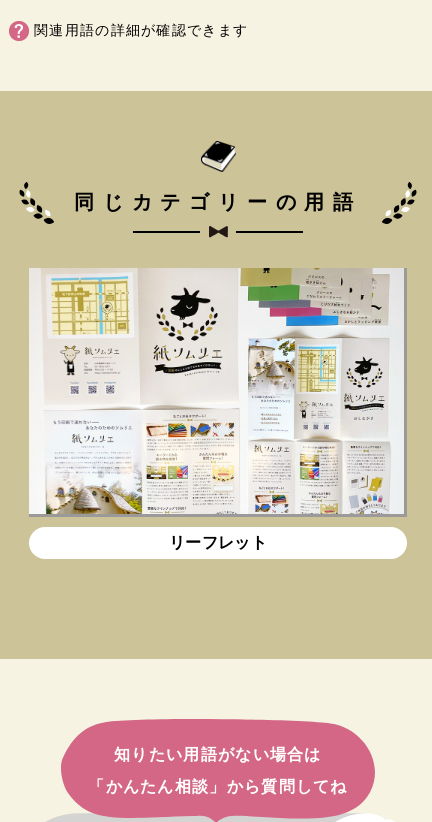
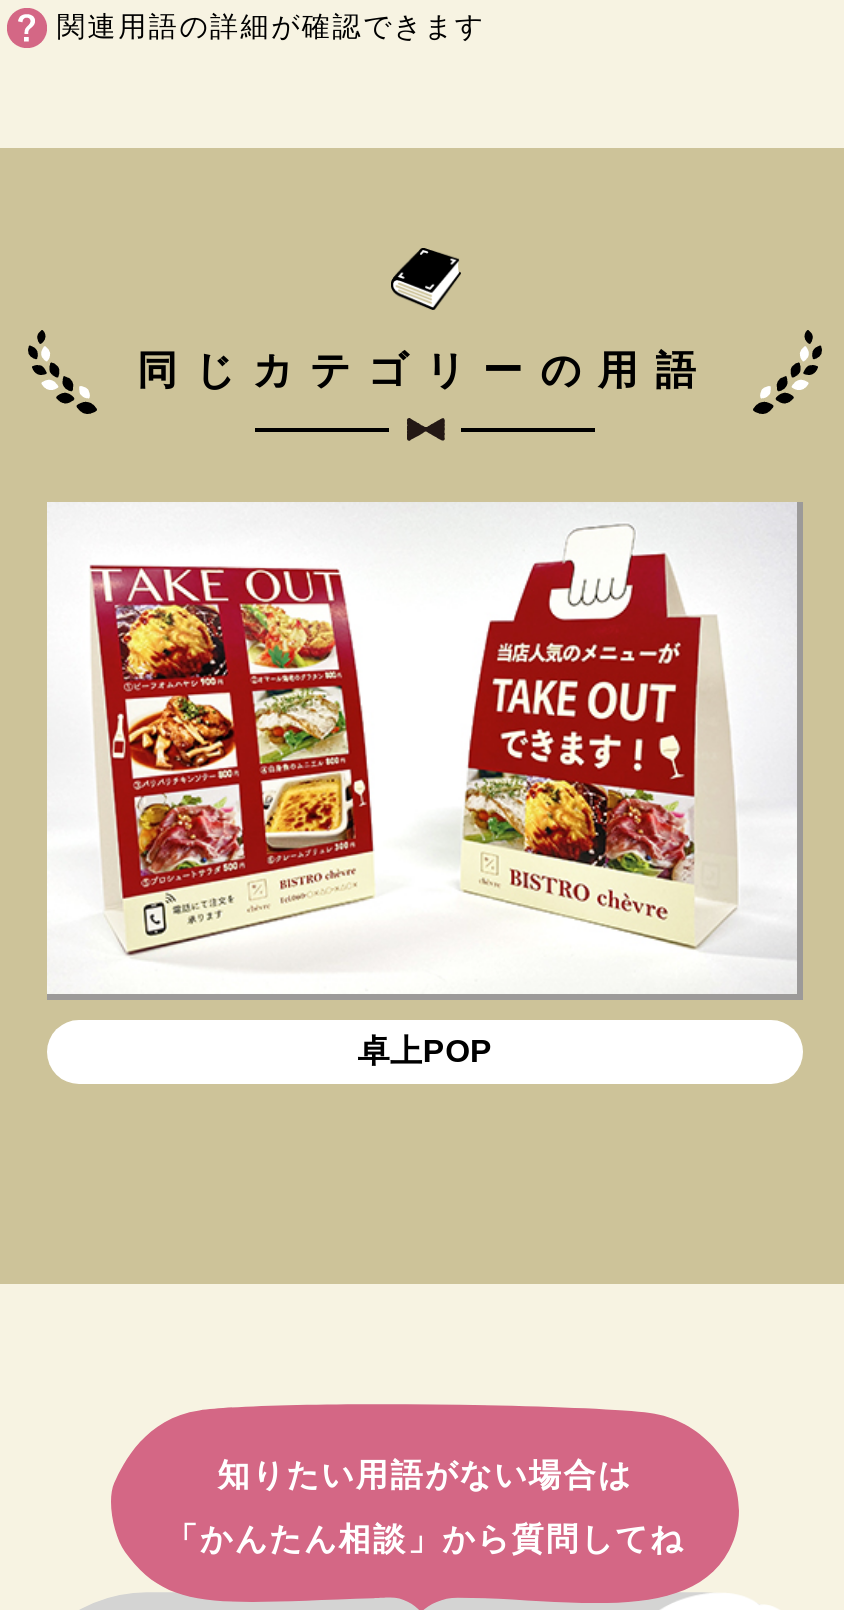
[41,267,390,551] [image] | リーフレット -> [73,500,767,1068] [image] | 卓上POP

